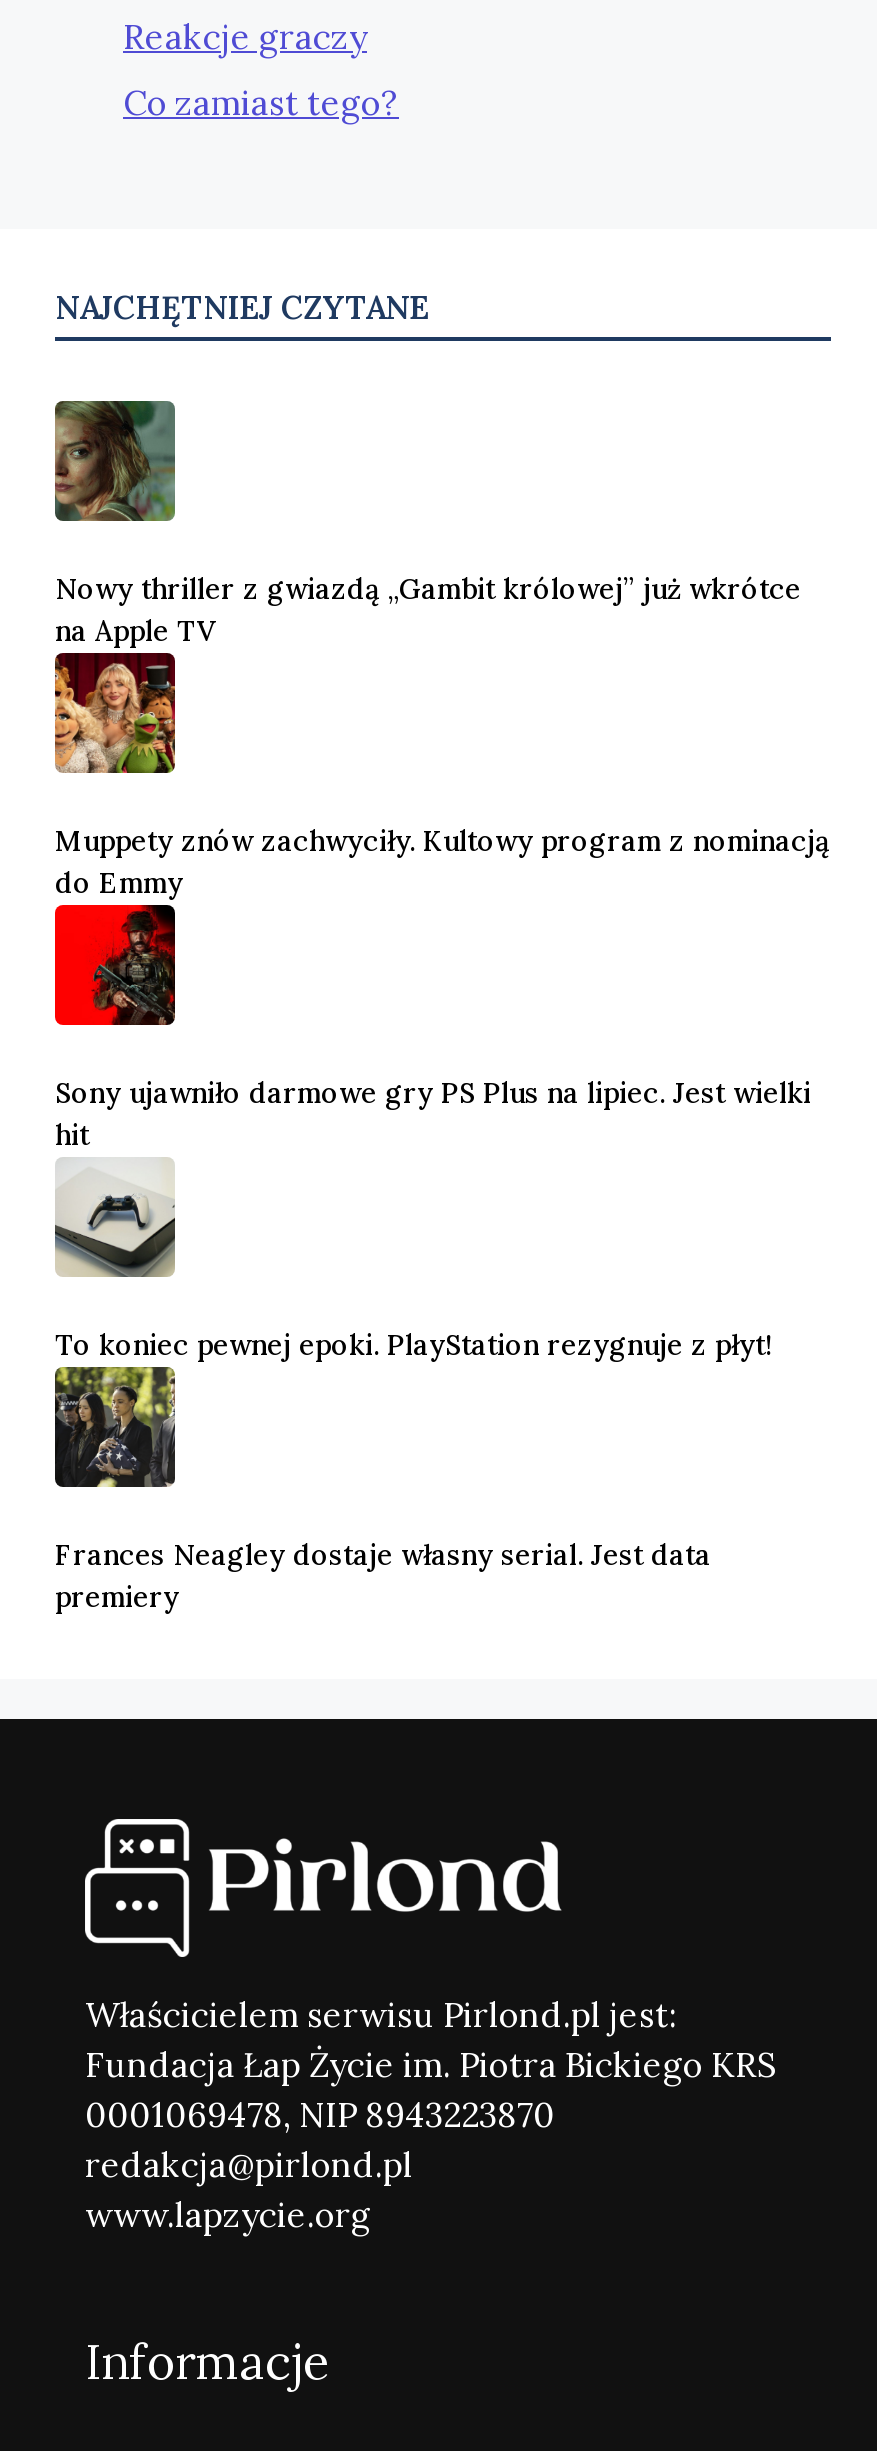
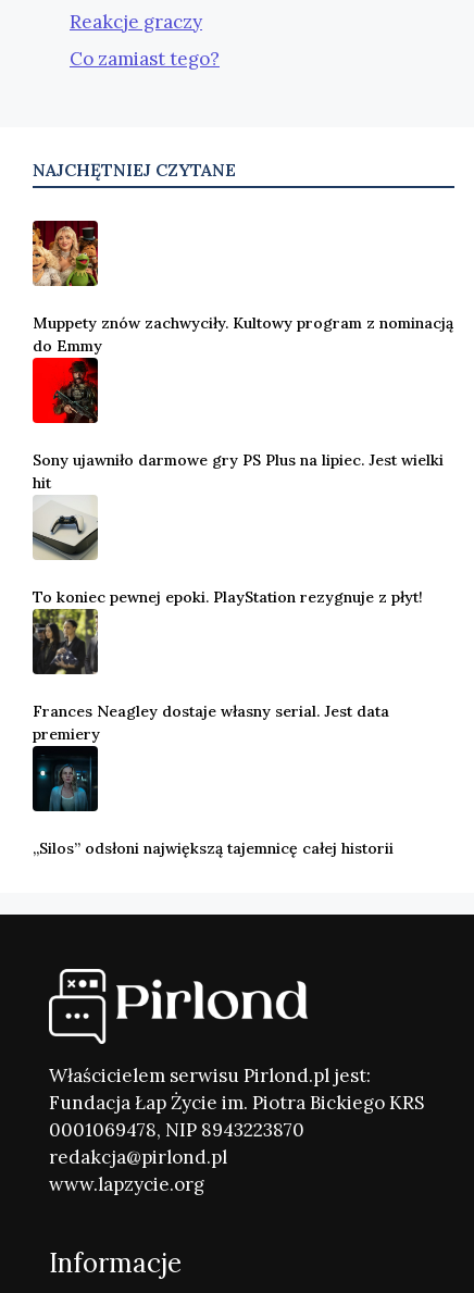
[53,399,801,650] [image] | Nowy thriller z gwiazdą „Gambit królowej” już wkrótce | na Apple TV -> none
moved [51,657,829,1616] -> [30,222,453,743]: [image] | Muppety znów zachwyciły. Kultowy program z nominacją | do Emmy | Sony ujawniło darmowe gry PS Plus na lipiec. Jest wielki | hit | To koniec pewnej epoki. PlayStation rezygnuje z płyt! | Frances Neagley dostaje własny serial. Jest data | premiery
none -> [32,746,394,857] [image] | „Silos” odsłoni największą tajemnicę całej historii

